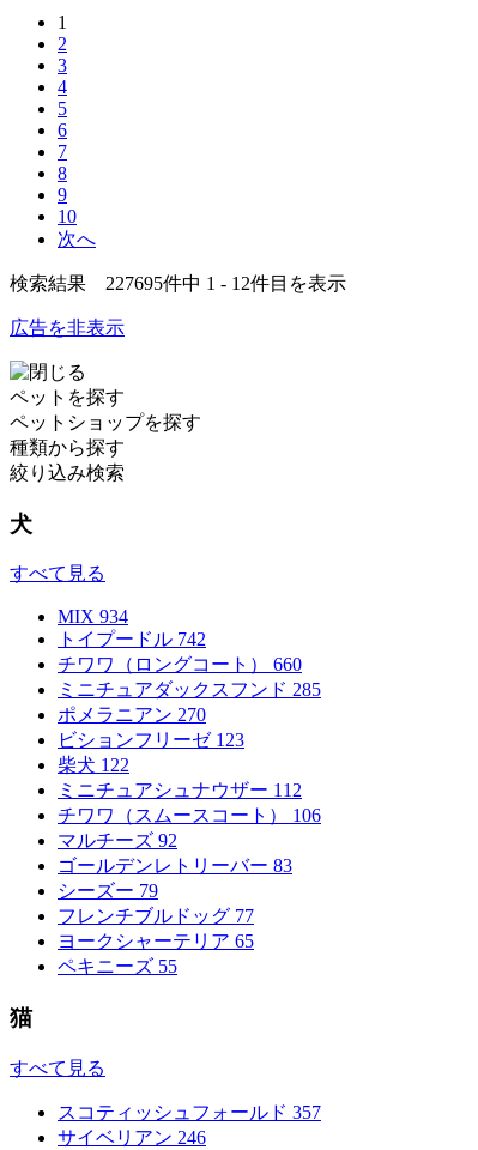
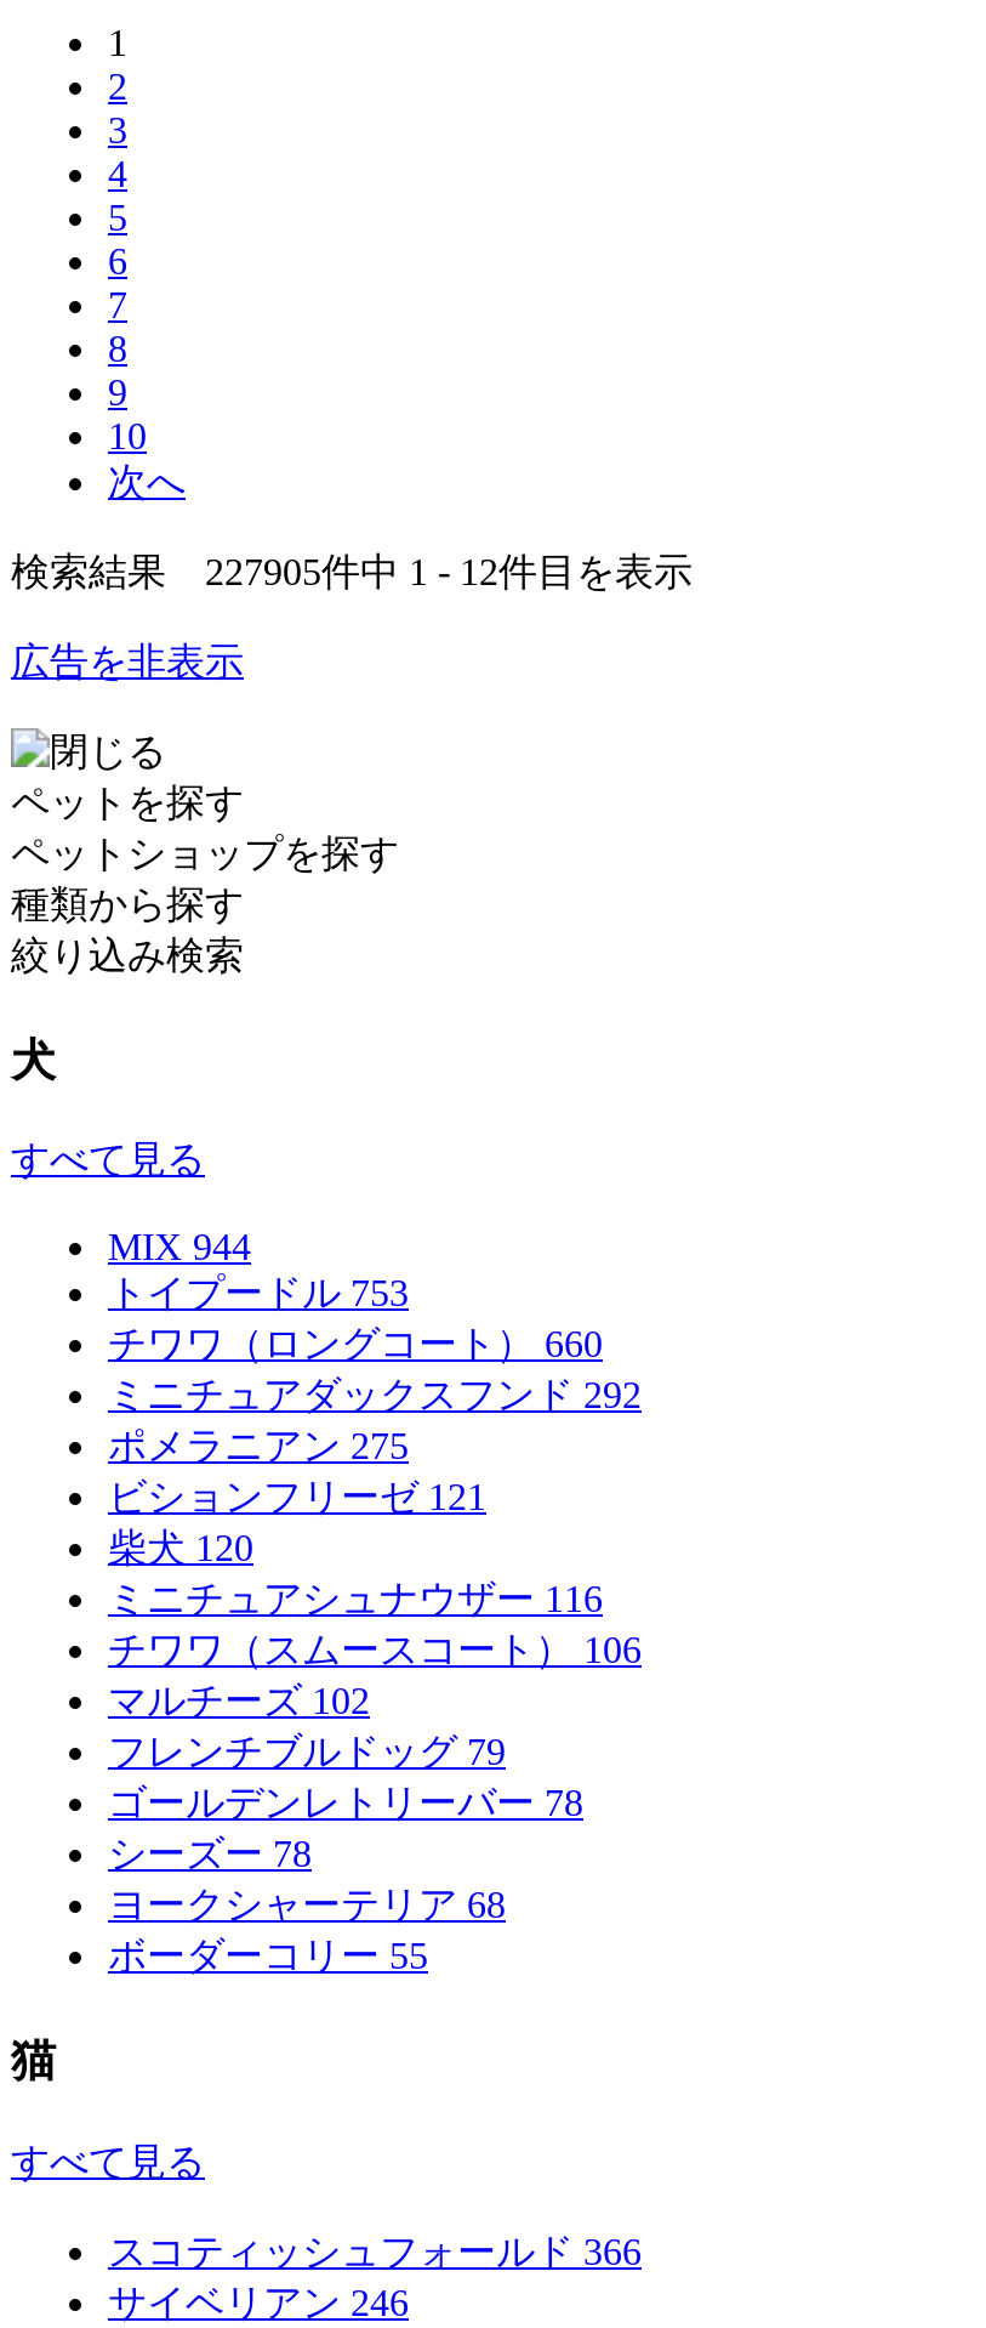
[10,273,346,293] 検索結果 227695件中 1 - 12件目を表示 -> [11,551,693,592] 検索結果 227905件中 1 - 12件目を表示
[58,606,128,627] MIX 934 -> [108,1226,251,1268] MIX 944
[58,629,206,650] トイプードル 742 -> [108,1273,409,1314] トイプードル 753
[58,679,321,700] ミニチュアダックスフンド 285 -> [108,1374,642,1416] ミニチュアダックスフンド 292
[58,705,206,725] ポメラニアン 270 -> [108,1425,409,1467] ポメラニアン 275
[58,730,244,750] ビションフリーゼ 123 -> [108,1476,486,1518] ビションフリーゼ 121
[58,755,129,775] 柴犬 122 -> [108,1527,253,1569] 柴犬 120
[58,780,302,800] ミニチュアシュナウザー 112 -> [108,1578,603,1620] ミニチュアシュナウザー 116
[58,830,292,977] マルチーズ 92 | ゴールデンレトリーバー 83 | シーズー 79 | フレンチブルドッグ 77 | ヨークシャーテリア 65 | ペキニーズ 55 -> [108,1680,583,1976] マルチーズ 102 | フレンチブルドッグ 79 | ゴールデンレトリーバー 78 | シーズー 78 | ヨークシャーテリア 68 | ボーダーコリー 55
[58,1102,321,1122] スコティッシュフォールド 357 -> [108,2230,642,2271] スコティッシュフォールド 366

